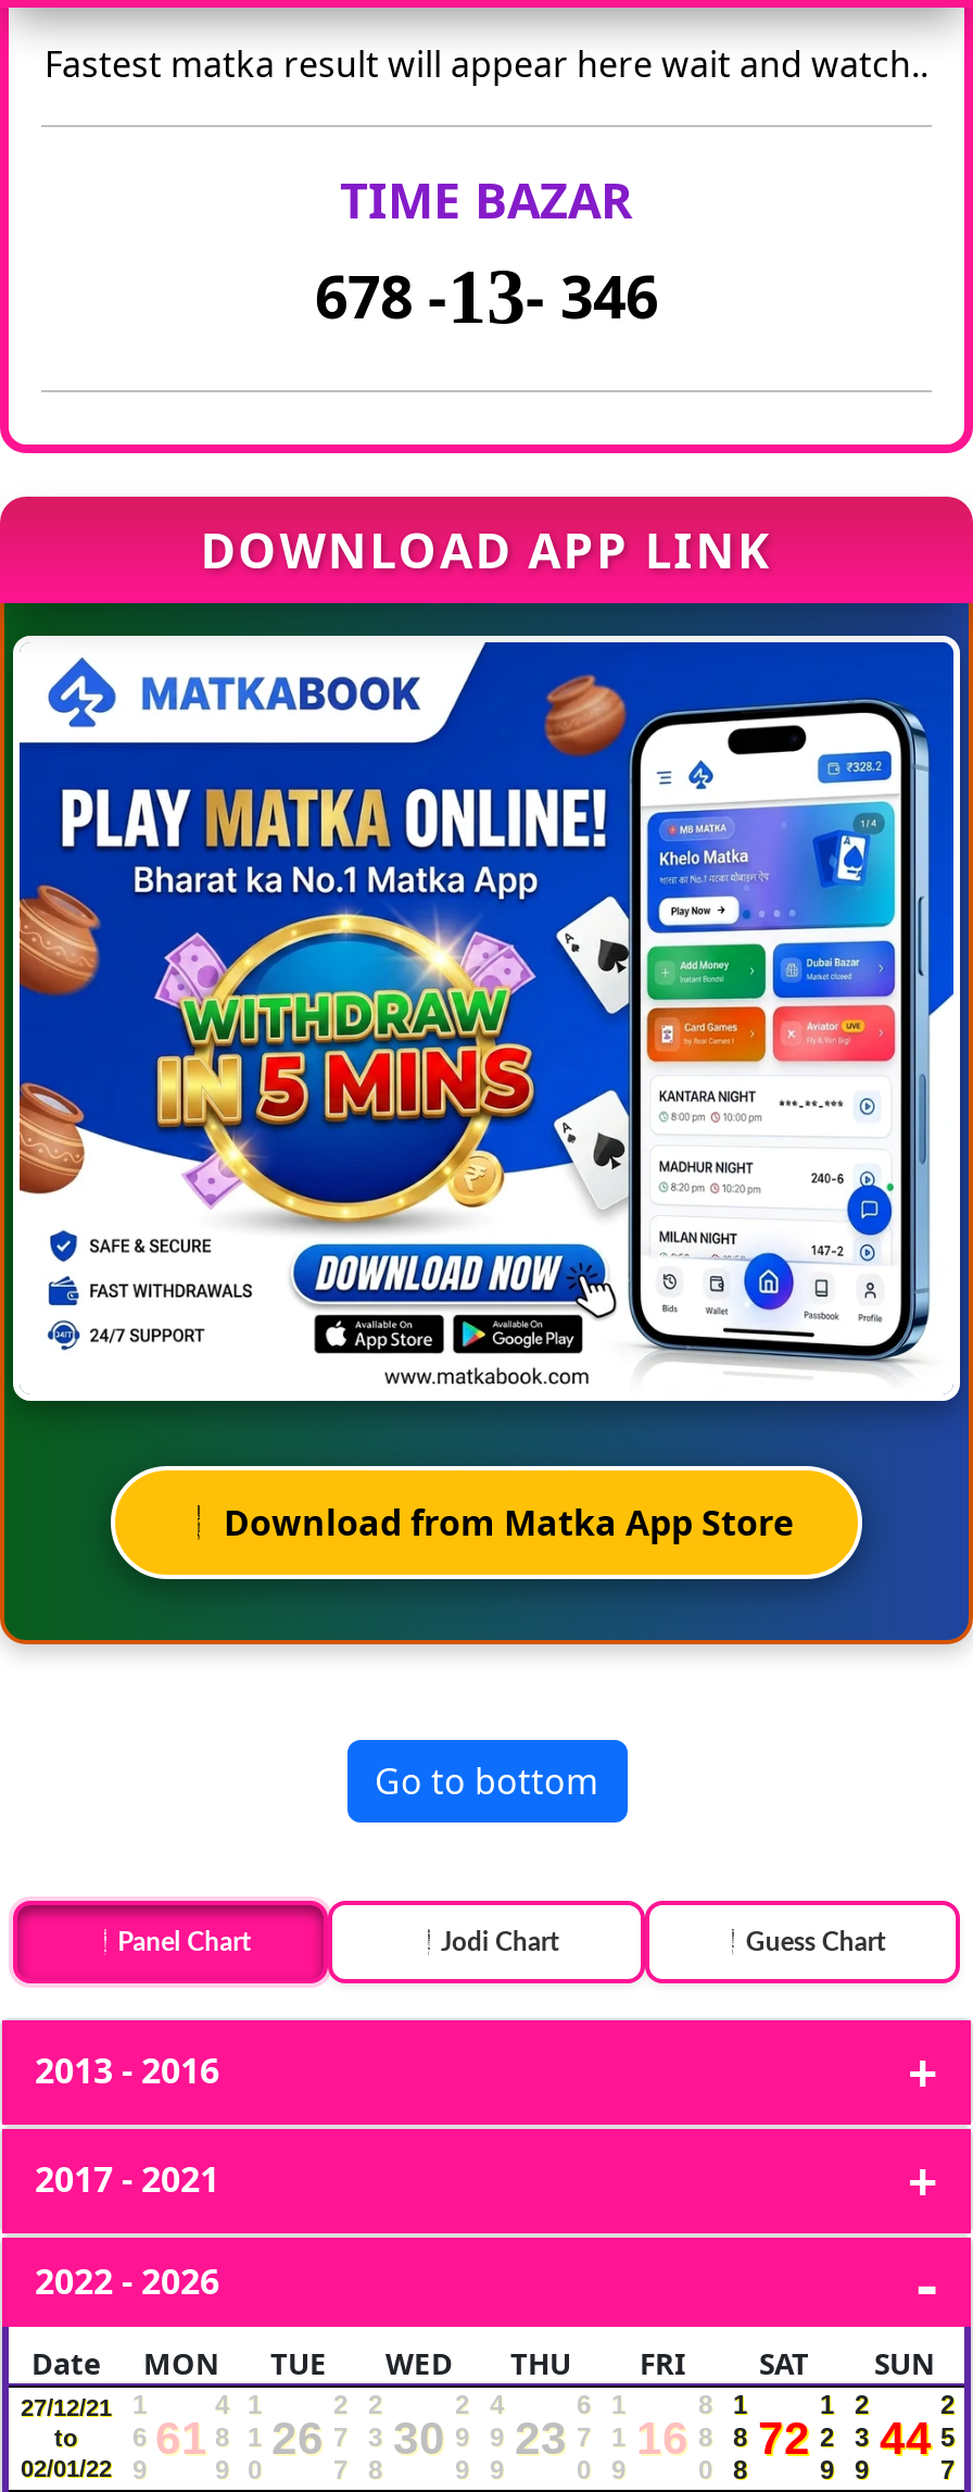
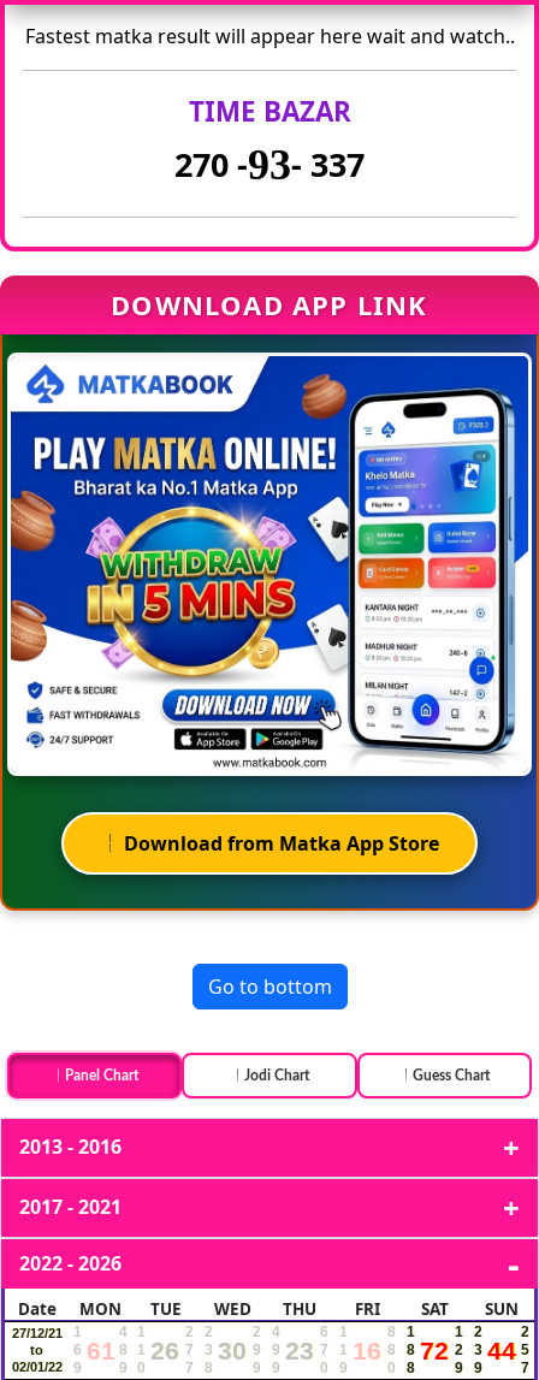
[315,253,658,340] 678 - 13 - 346 -> [174,141,365,189] 270 - 93 - 337

